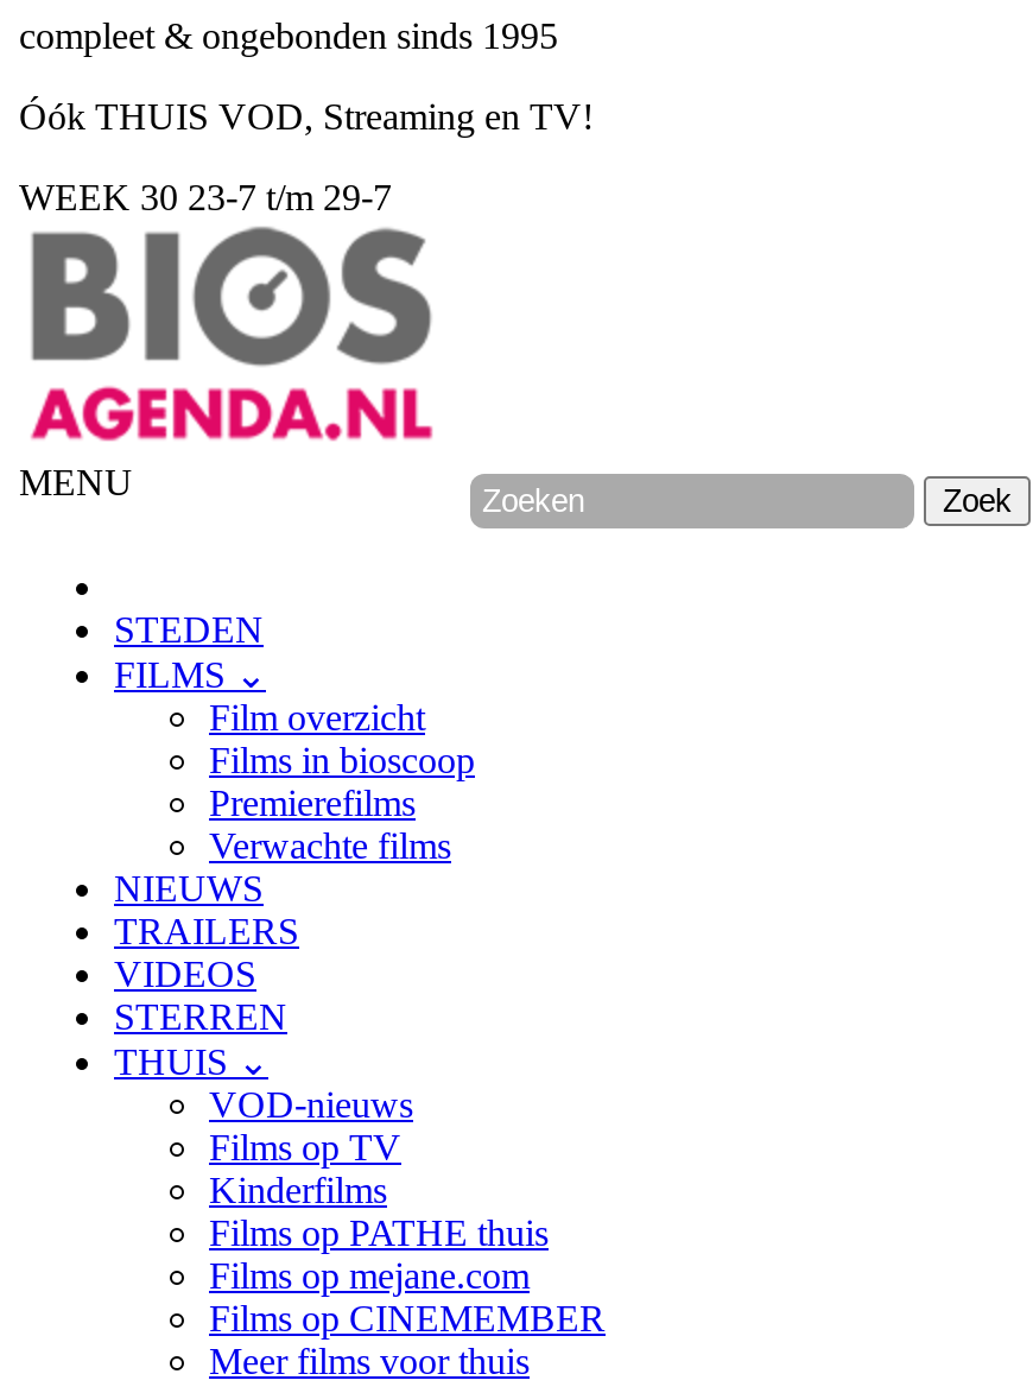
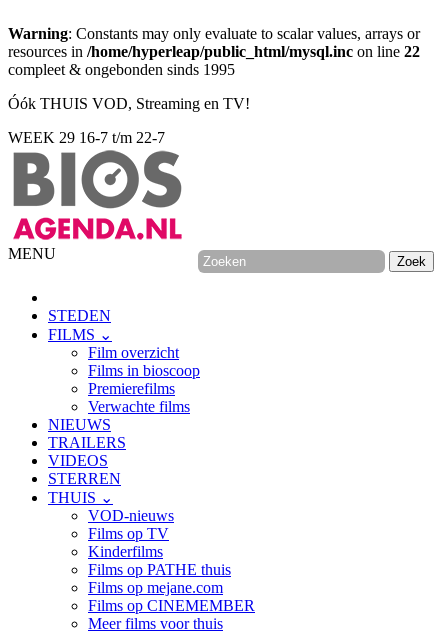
none -> [8,25,420,60] Warning: Constants may only evaluate to scalar values, arrays or | resources in /home/hyperleap/public_html/mysql.inc on line 22
[19,177,392,217] WEEK 30 23-7 t/m 29-7 -> [8,129,165,146] WEEK 29 16-7 t/m 22-7

